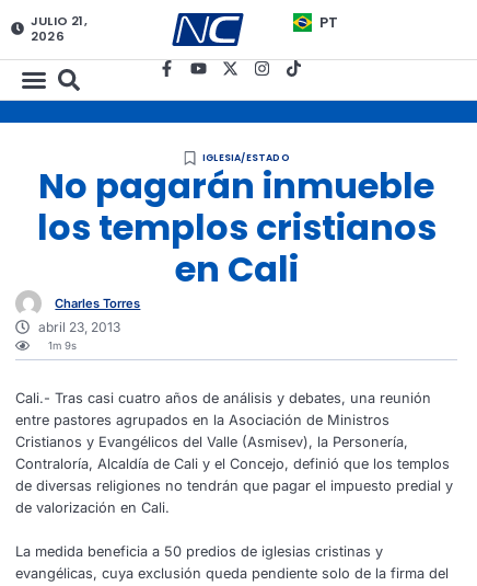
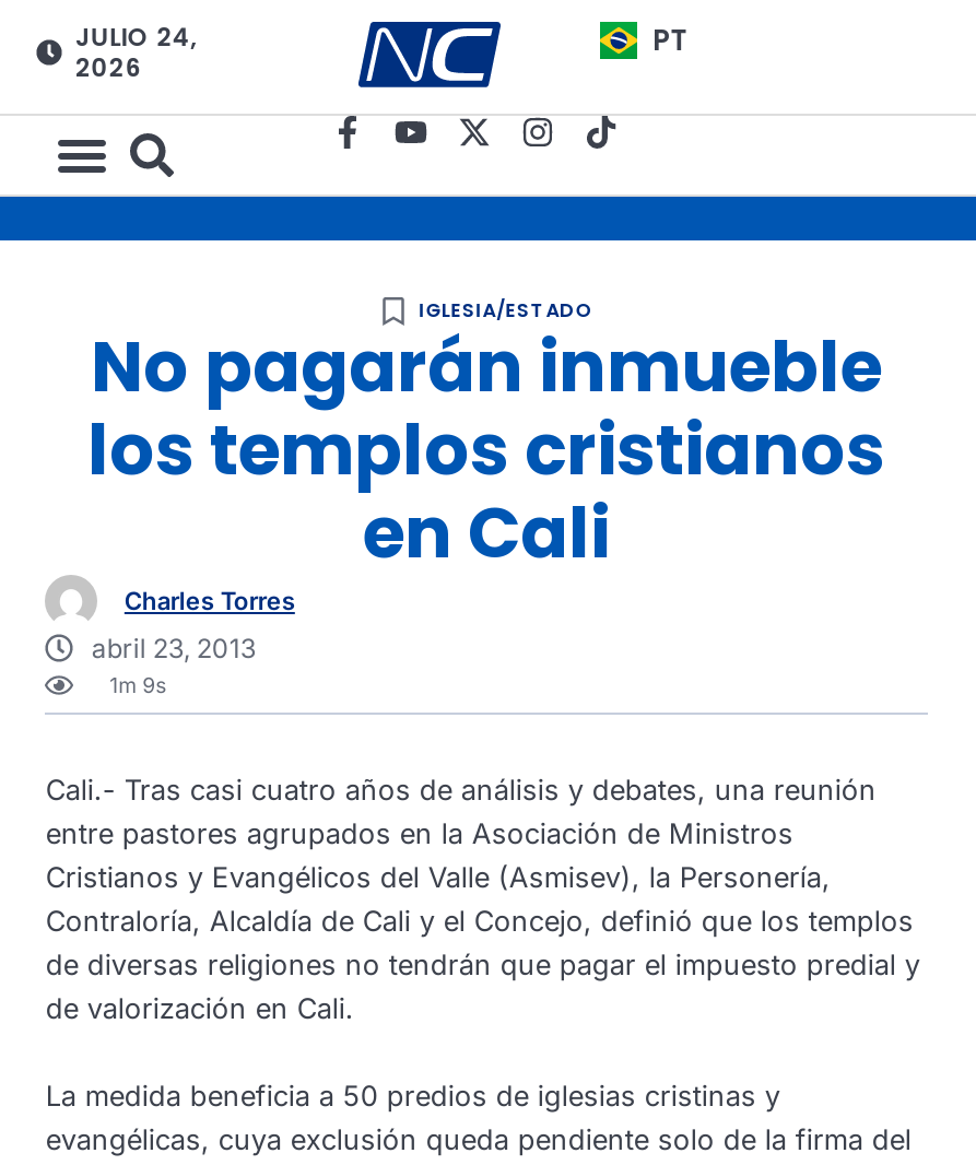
[31,12,87,30] JULIO 21, -> [75,20,197,55] JULIO 24,

